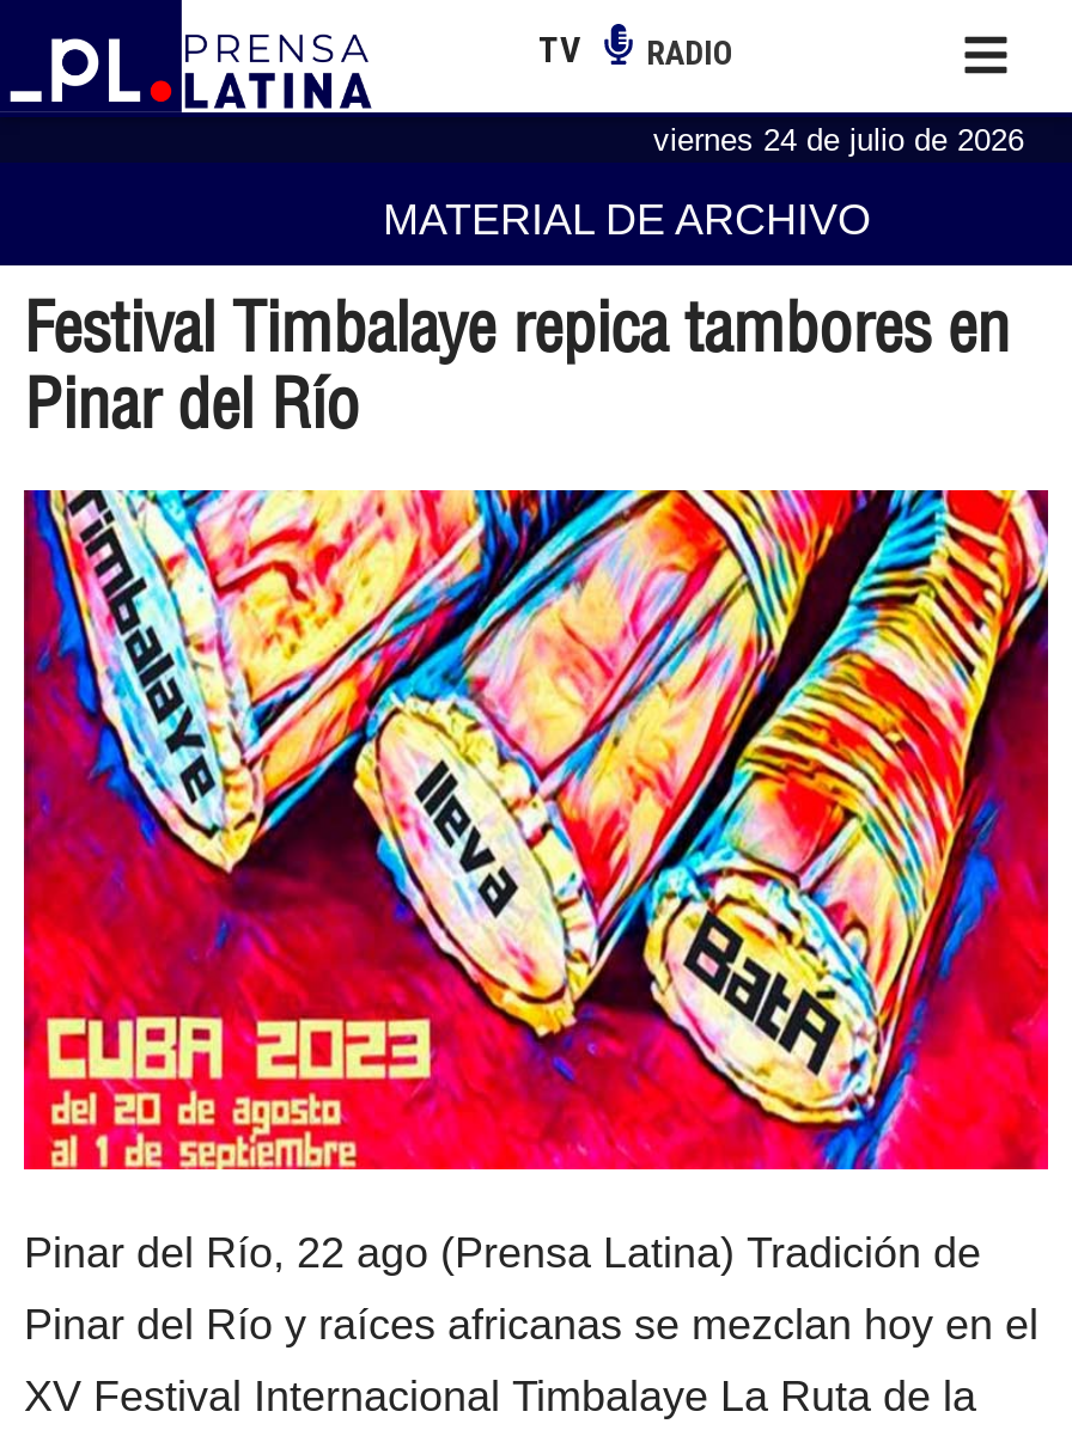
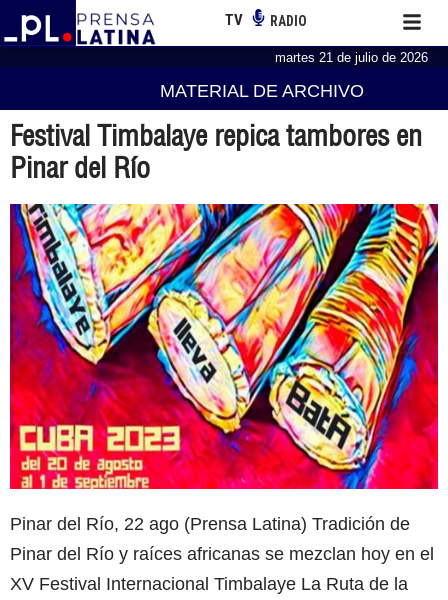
[653,121,1024,157] viernes 24 de julio de 2026 -> [275,50,428,65] martes 21 de julio de 2026

